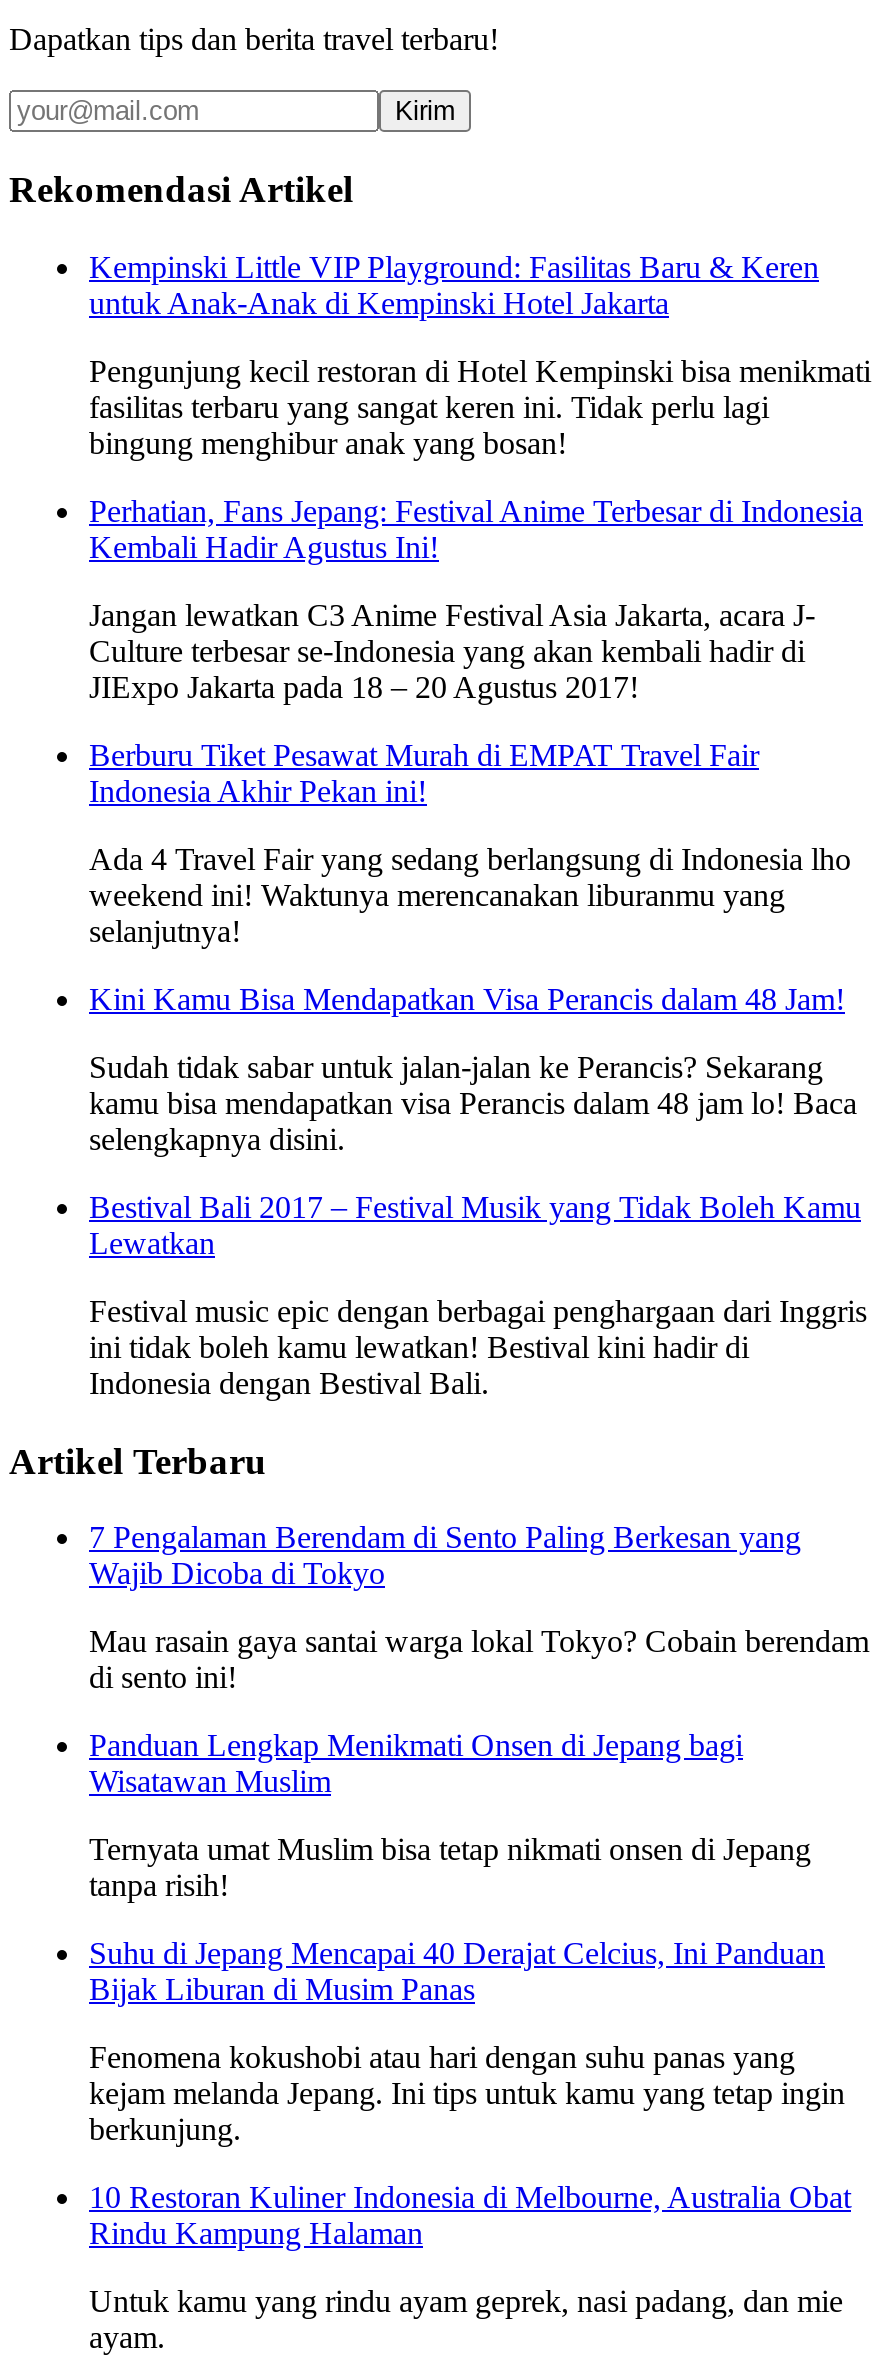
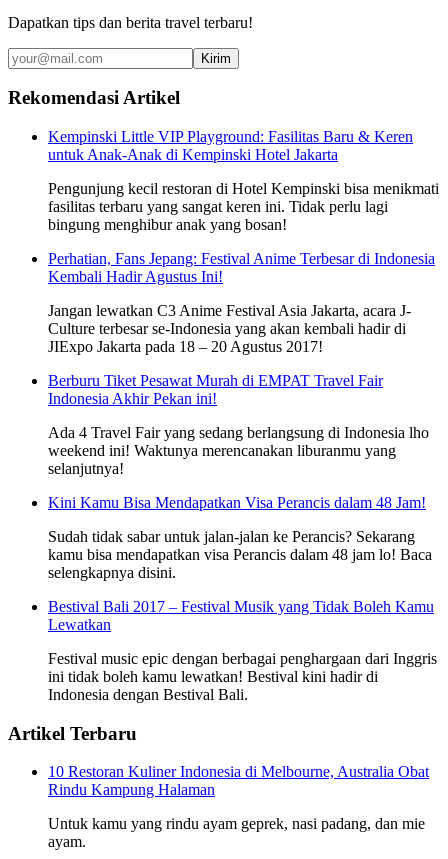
[89,1521,869,2147] 7 Pengalaman Berendam di Sento Paling Berkesan yang | Wajib Dicoba di Tokyo | Mau rasain gaya santai warga lokal Tokyo? Cobain berendam | di sento ini! | Panduan Lengkap Menikmati Onsen di Jepang bagi | Wisatawan Muslim | Ternyata umat Muslim bisa tetap nikmati onsen di Jepang | tanpa risih! | Suhu di Jepang Mencapai 40 Derajat Celcius, Ini Panduan | Bijak Liburan di Musim Panas | Fenomena kokushobi atau hari dengan suhu panas yang | kejam melanda Jepang. Ini tips untuk kamu yang tetap ingin | berkunjung. -> none

